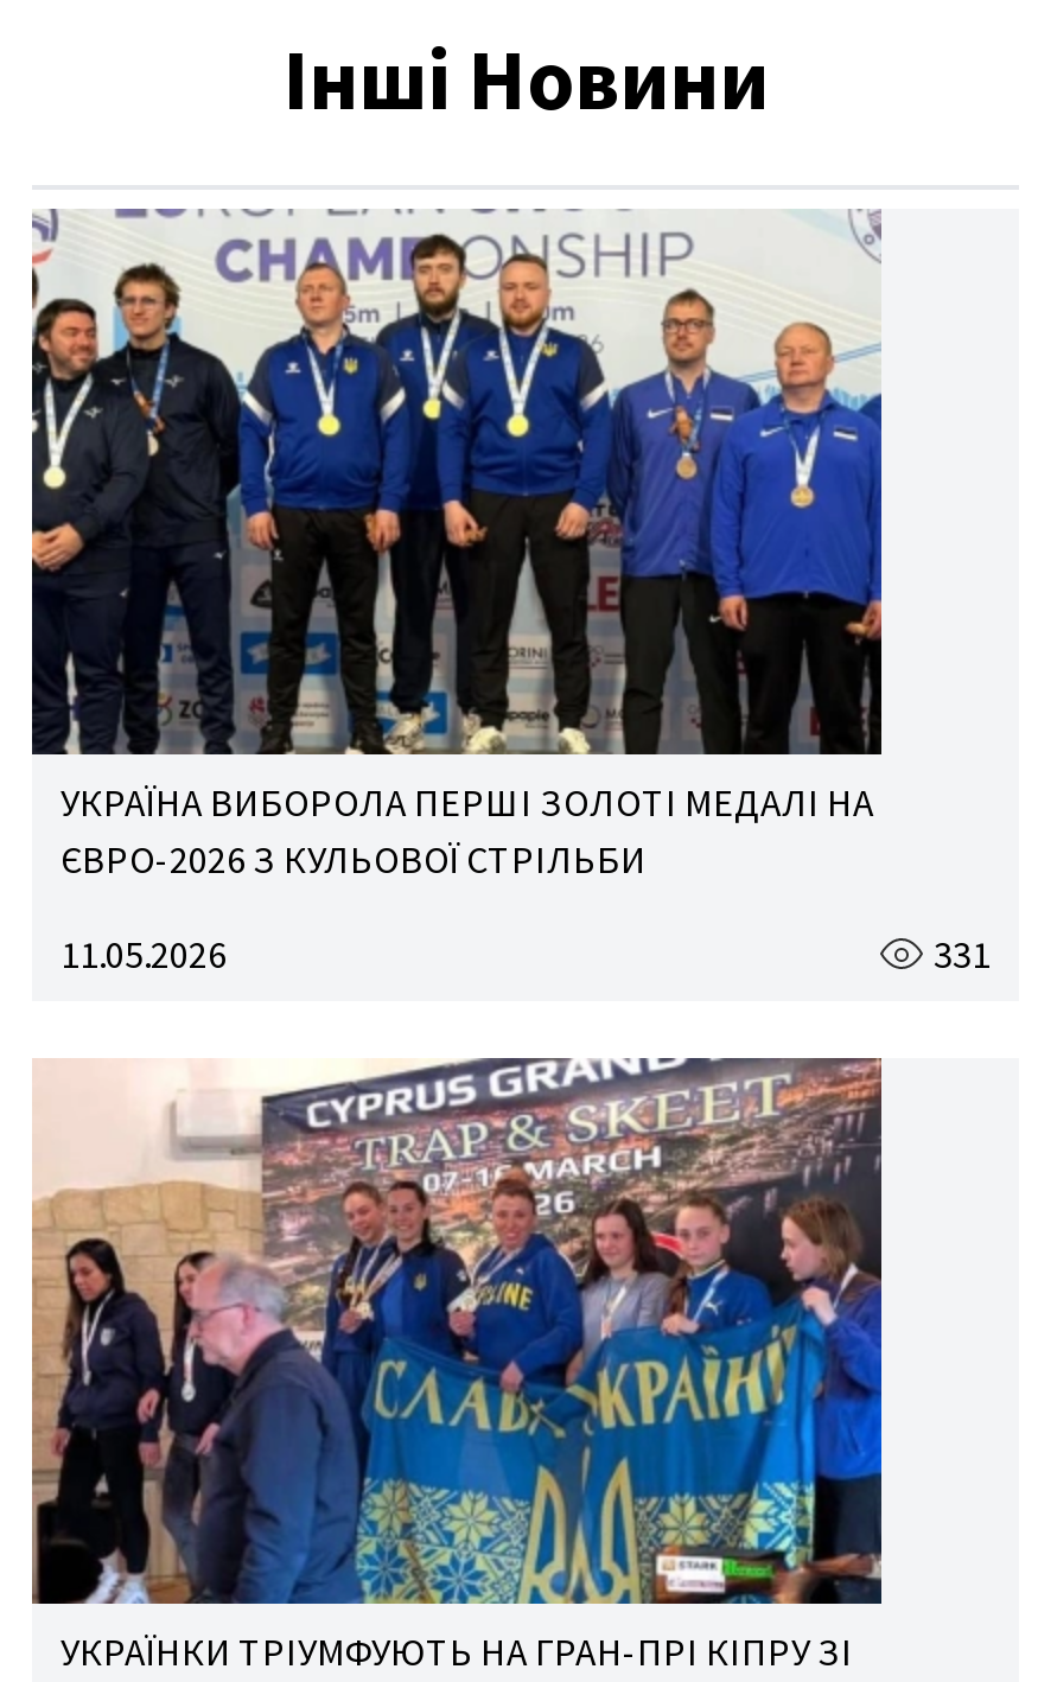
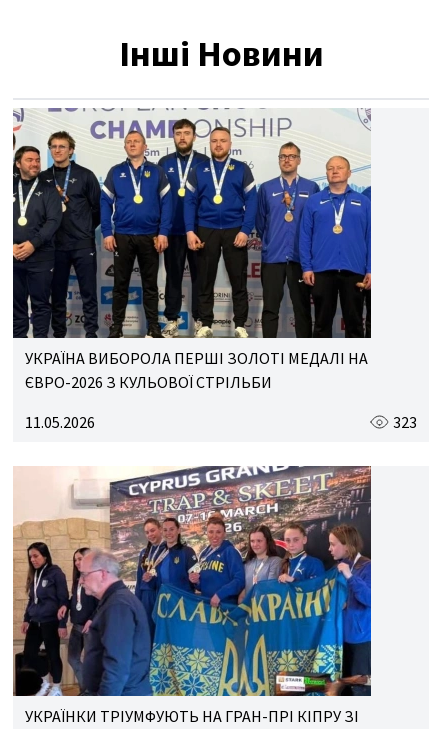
[934,931,991,978] 331 -> [393,412,417,432] 323

